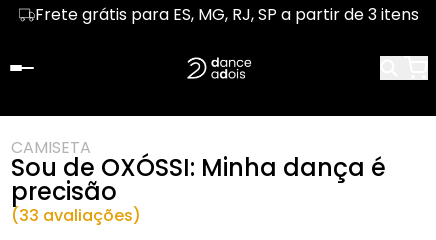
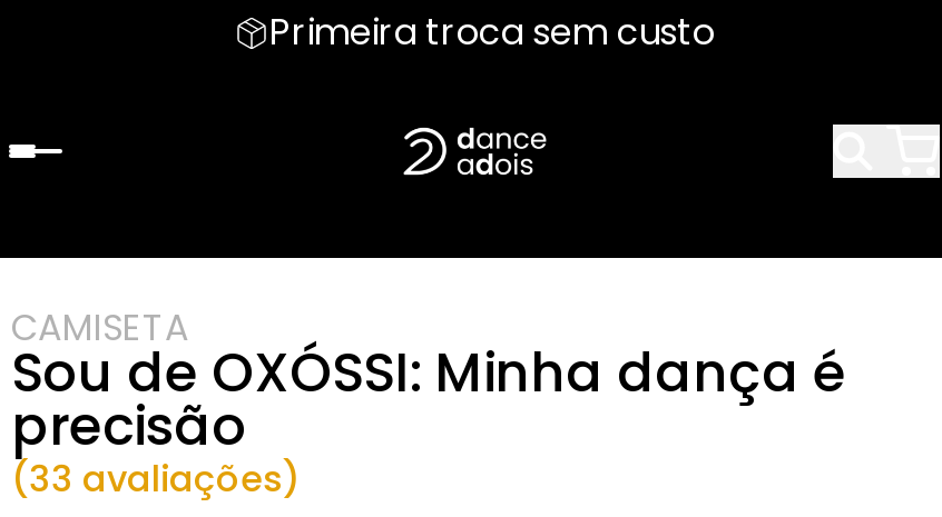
[35,3,419,26] Frete grátis para ES, MG, RJ, SP a partir de 3 itens -> [269,7,715,58] Primeira troca sem custo

